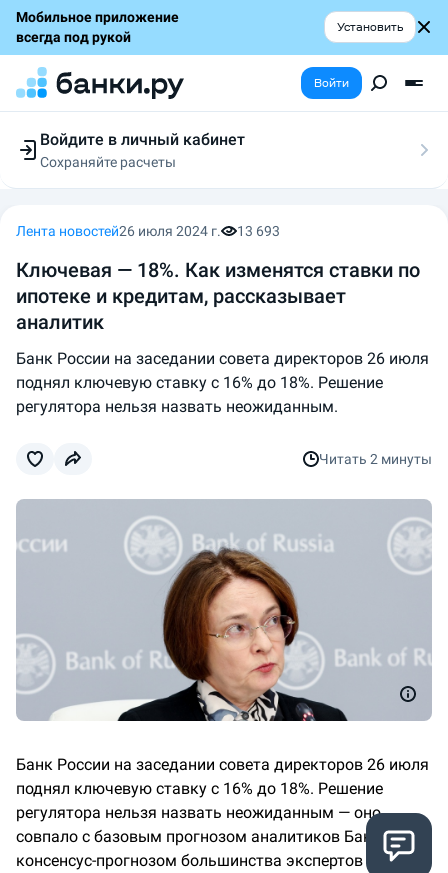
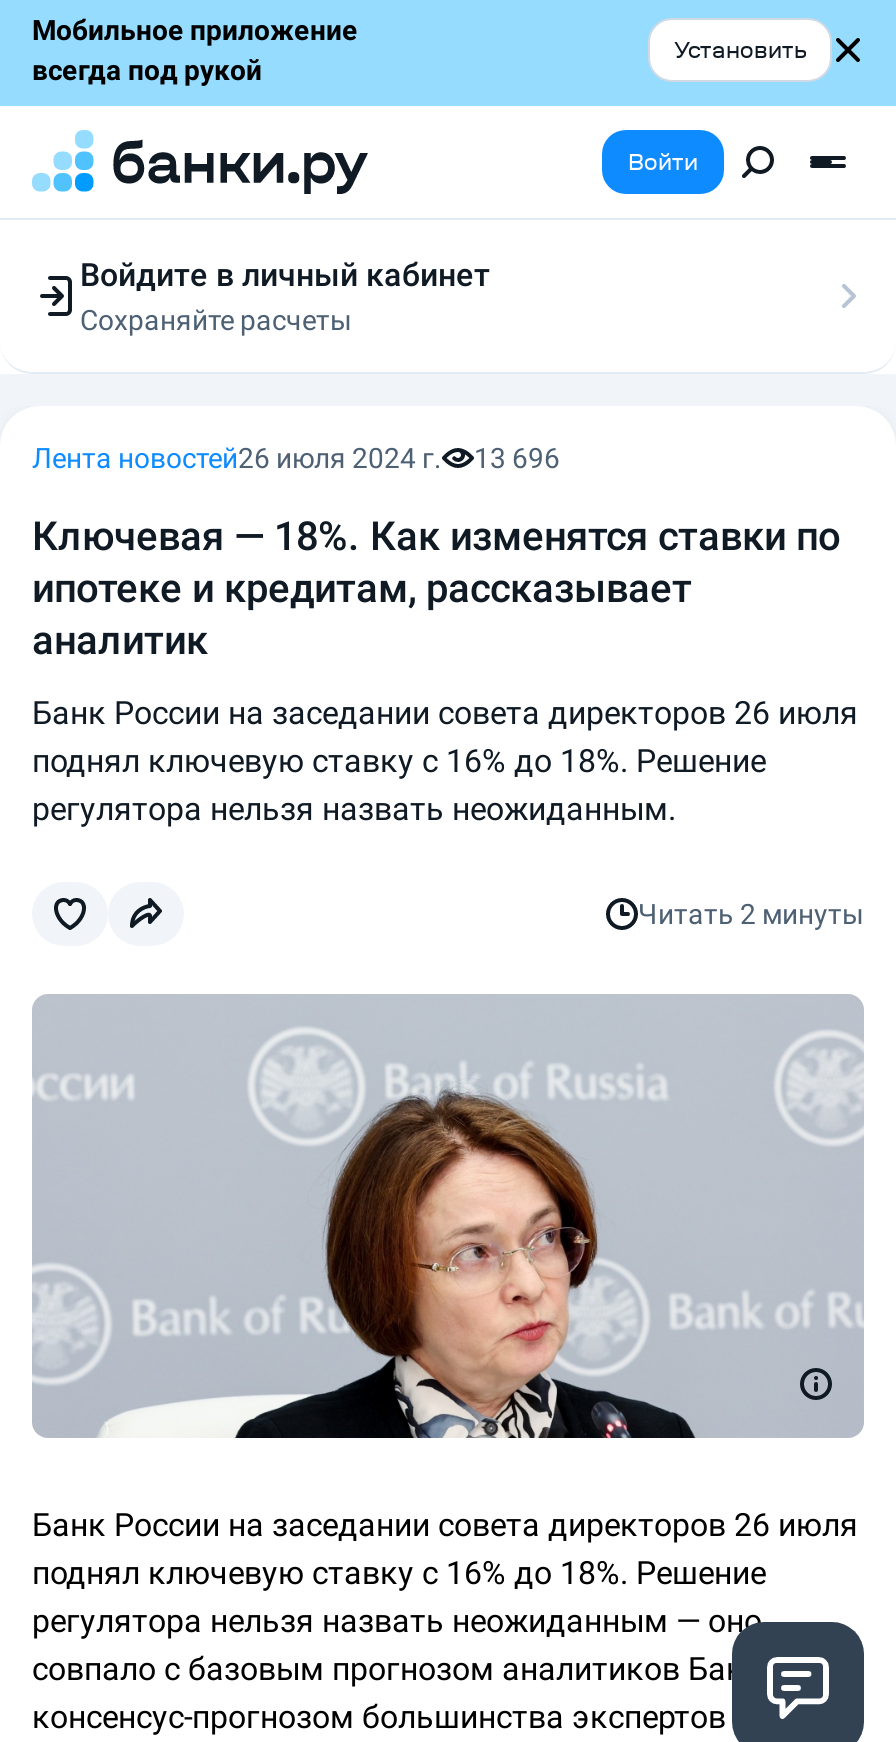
[16,223,280,239] Лента новостей26 июля 2024 г. 13 693 -> [32,442,560,474] Лента новостей26 июля 2024 г. 13 696

